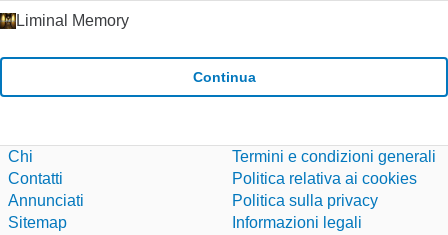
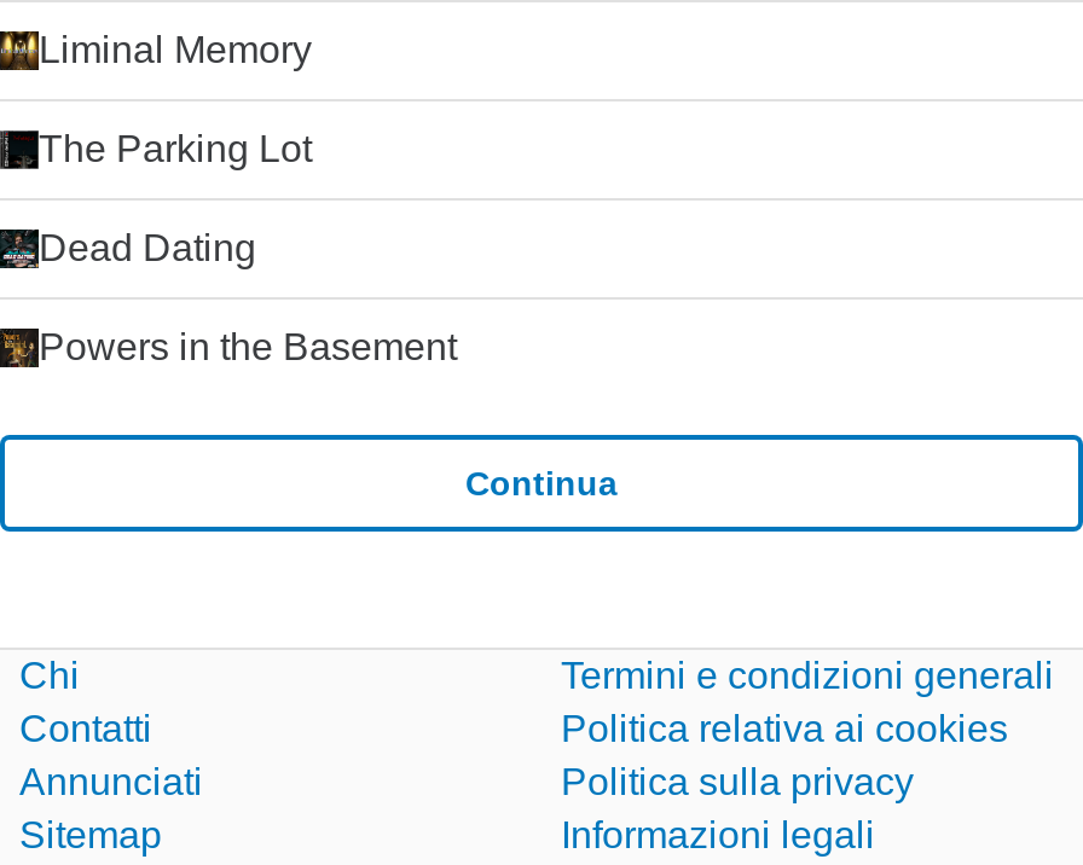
none -> [39,128,457,367] The Parking Lot | Dead Dating | Powers in the Basement

